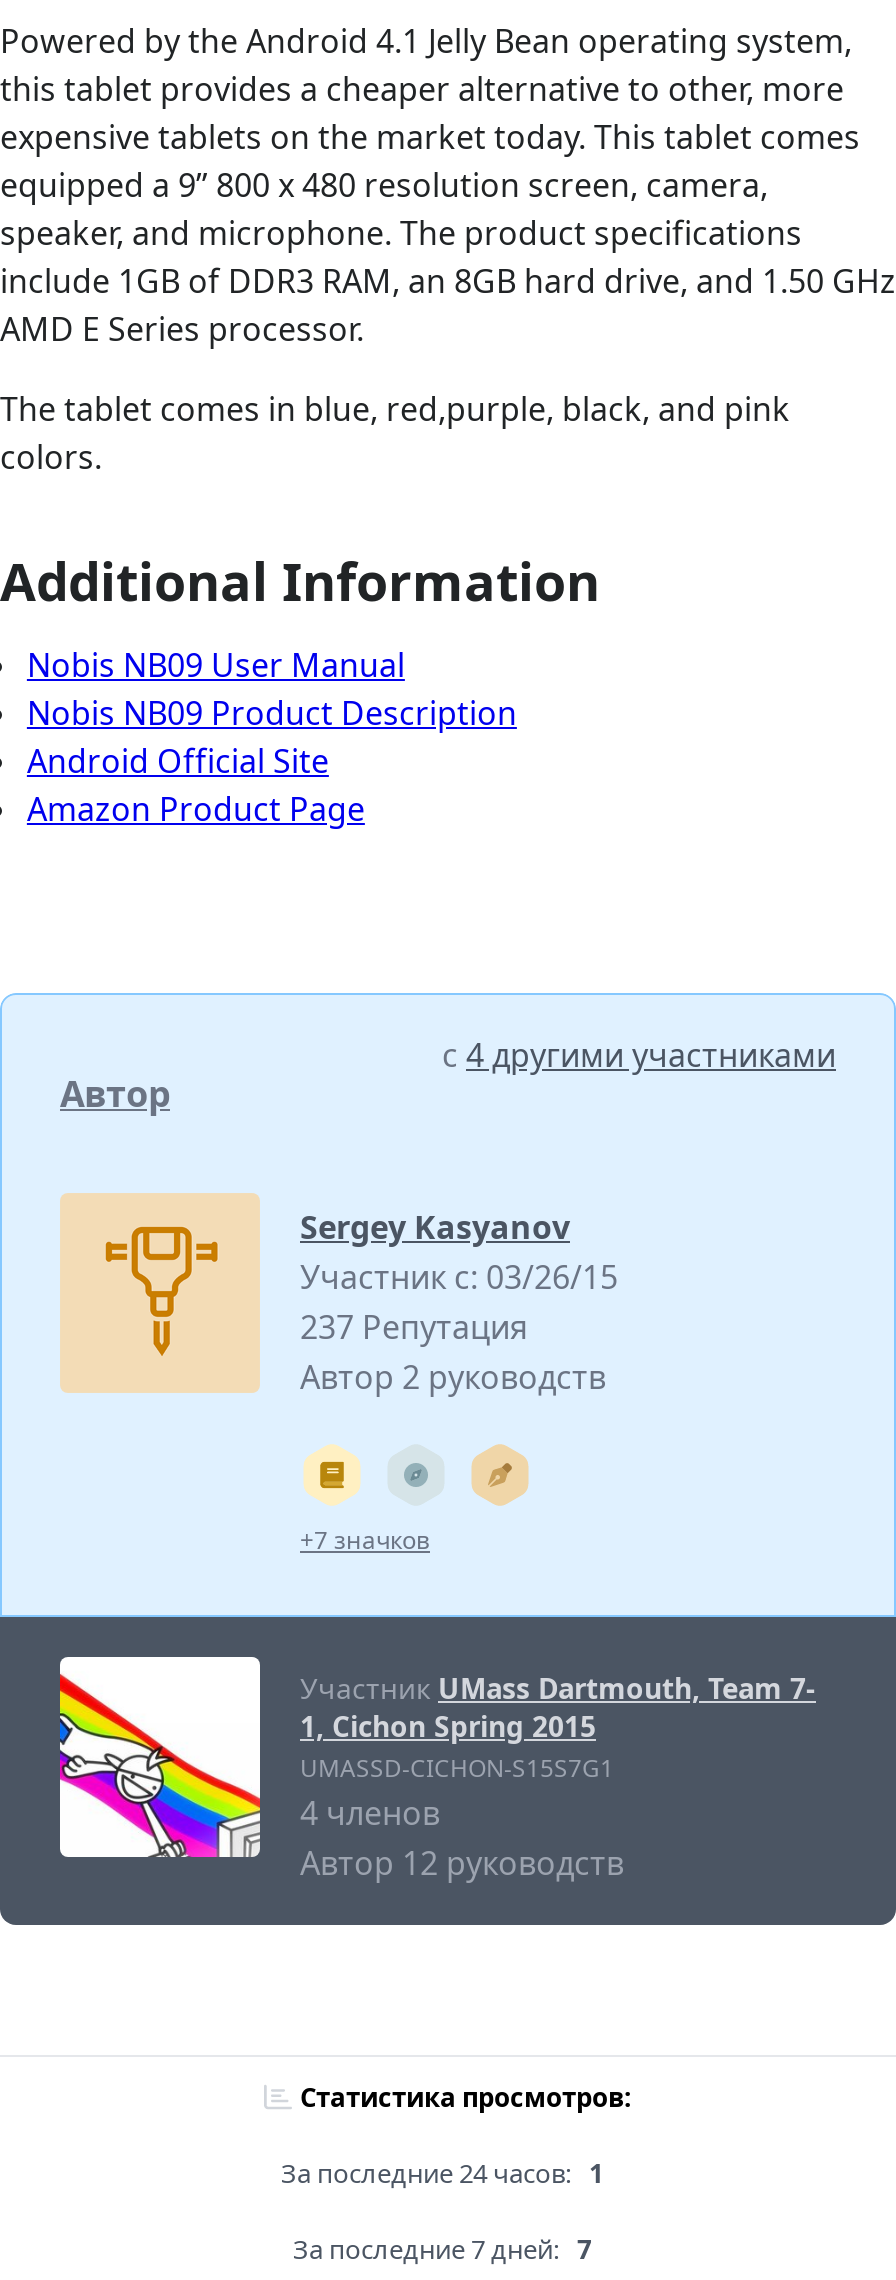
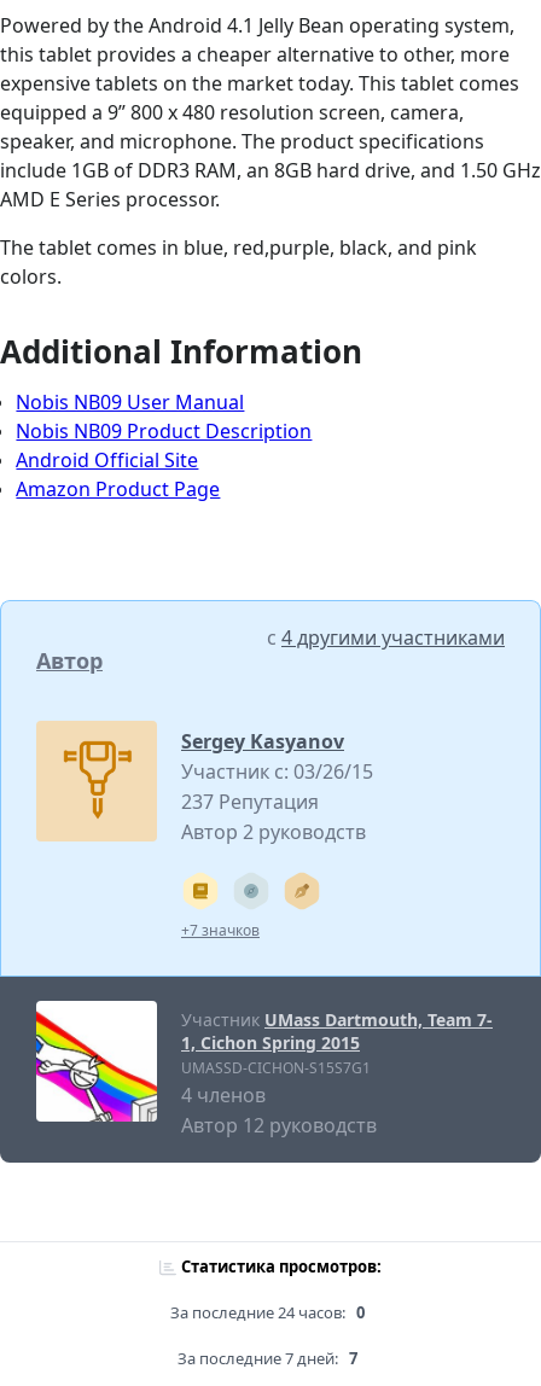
[281,2156,603,2192] За последние 24 часов: 1 -> [170,1302,364,1324] За последние 24 часов: 0

